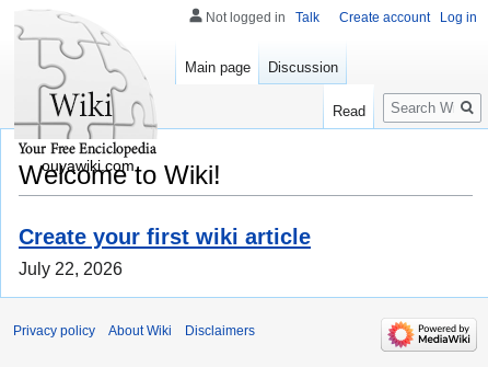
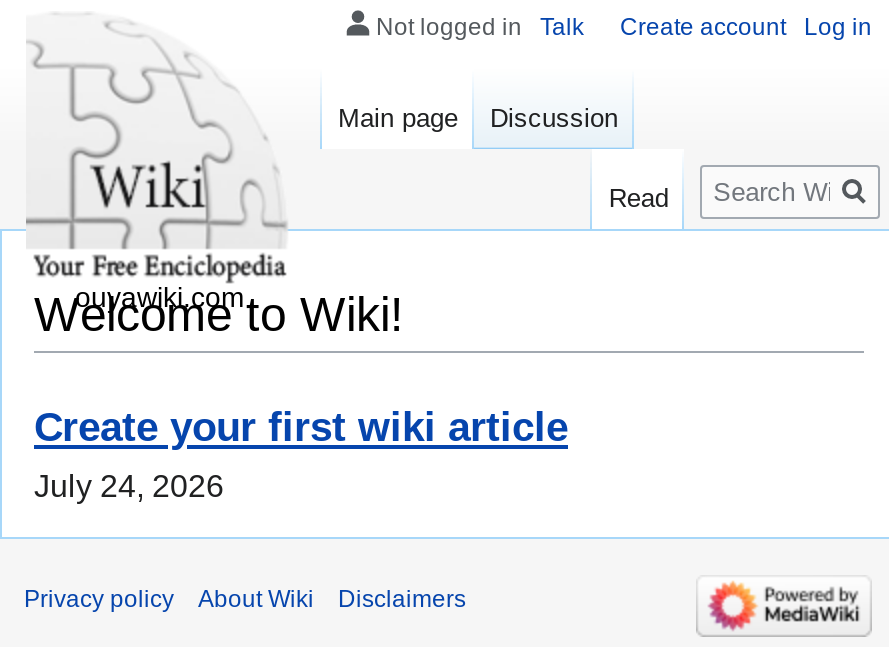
[19,260,123,279] July 22, 2026 -> [34,470,224,504] July 24, 2026

